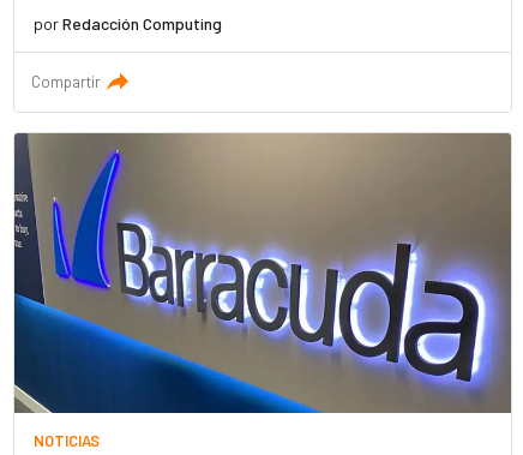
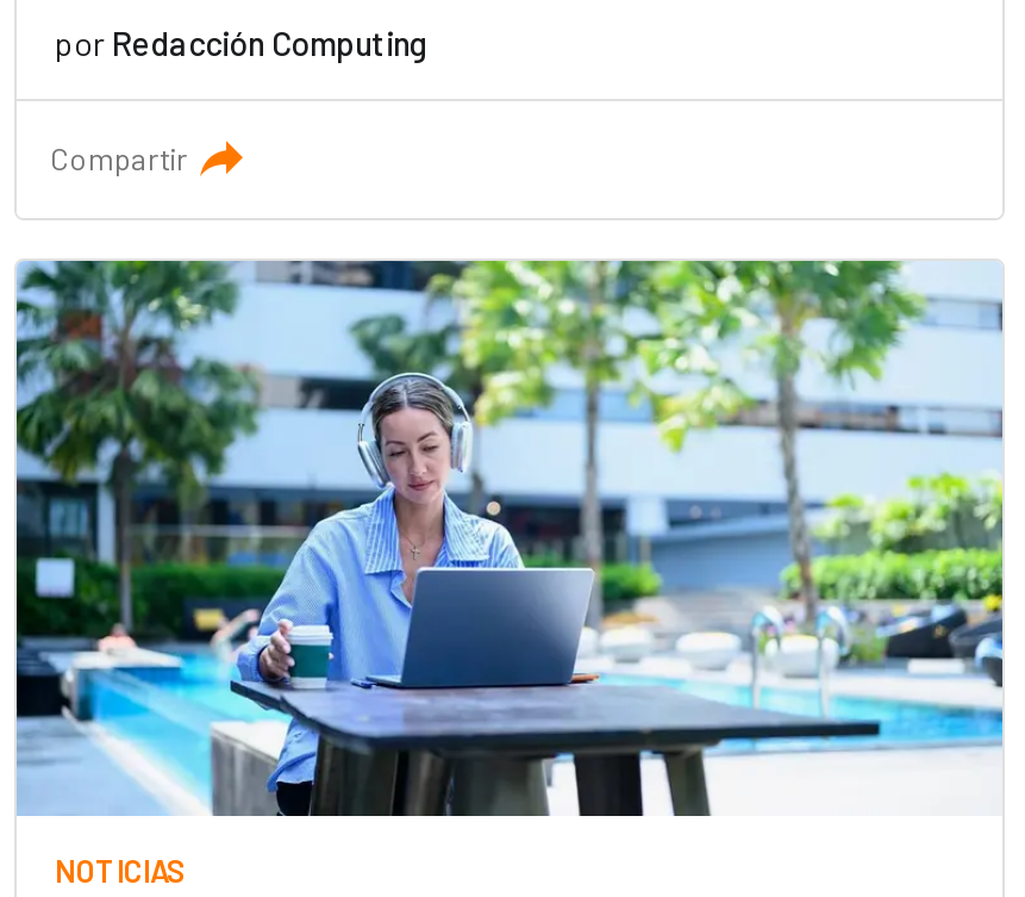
[13,132,512,414] [image] -> [14,258,1005,818] [image]

